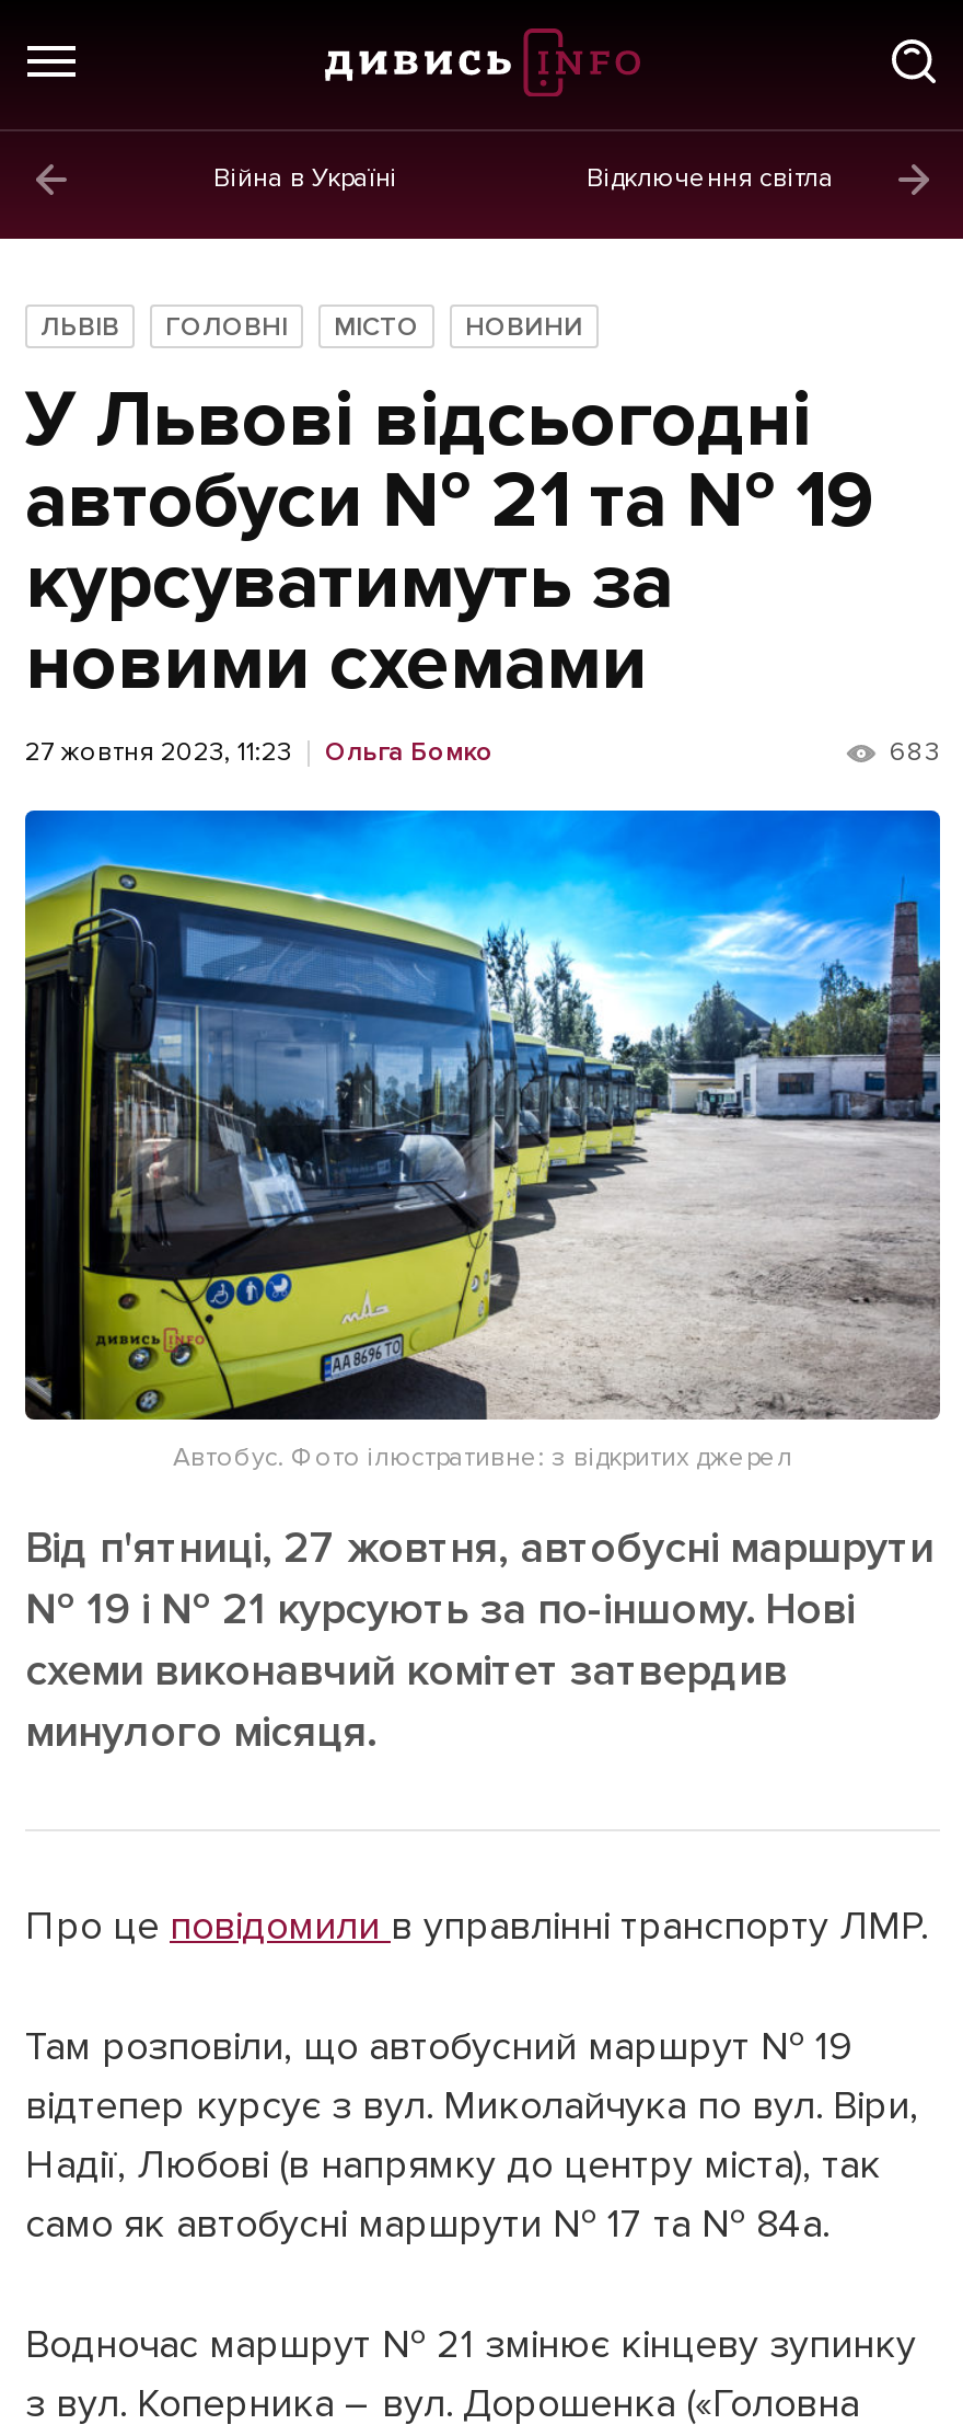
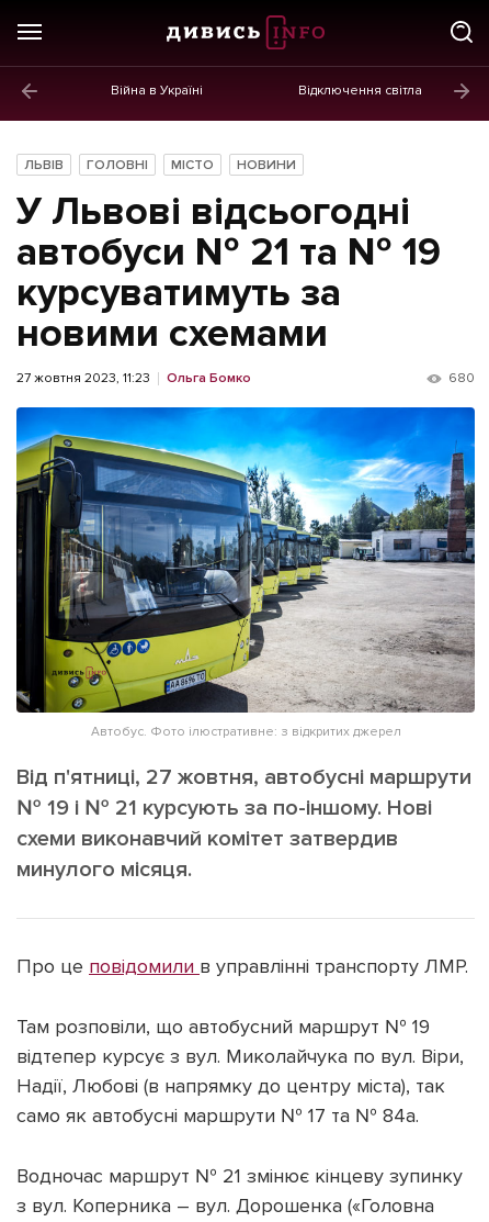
[890,736,940,769] 683 -> [448,370,475,387] 680

